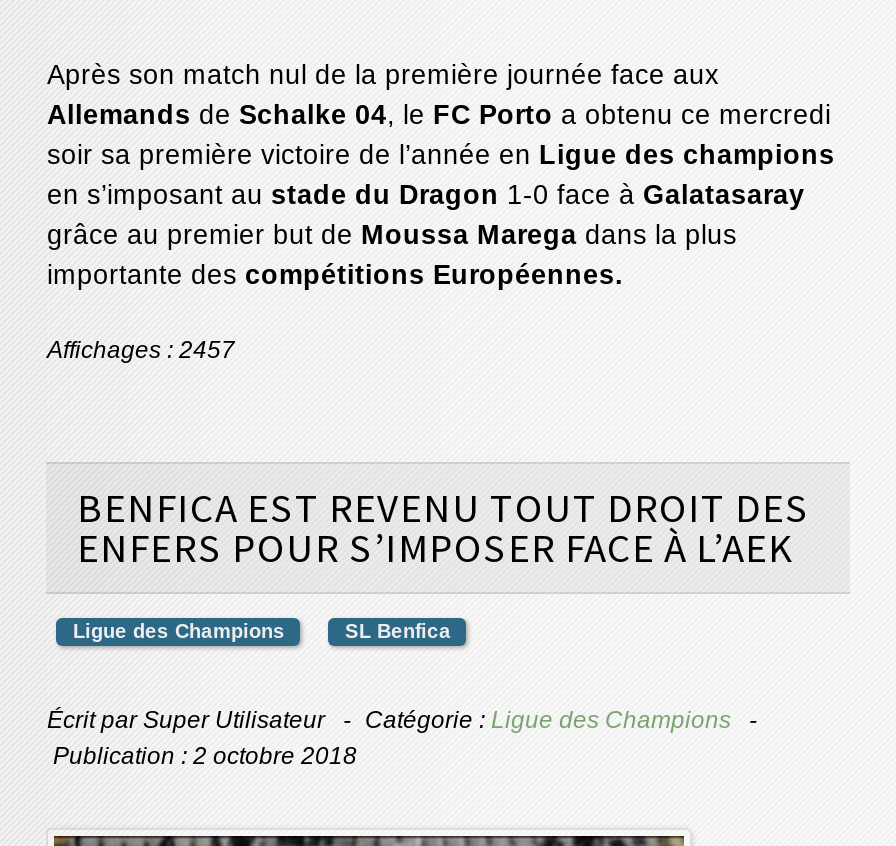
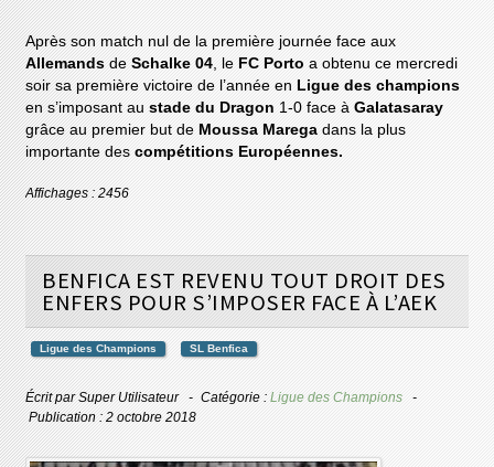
[47,336,235,364] Affichages : 2457 -> [26,185,129,201] Affichages : 2456

